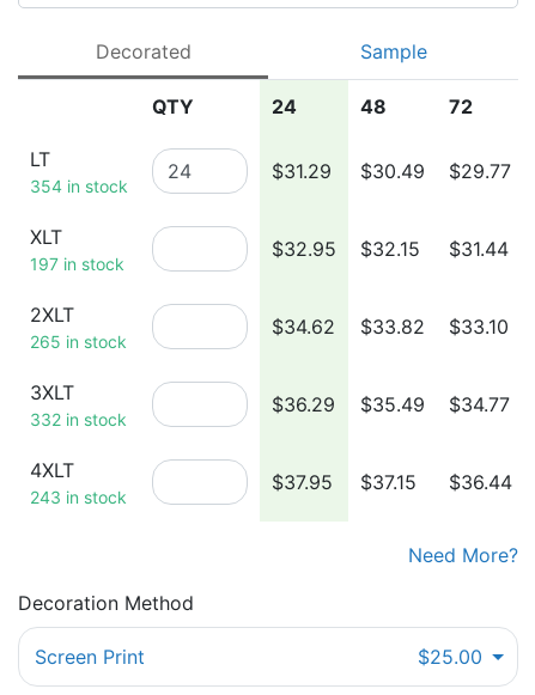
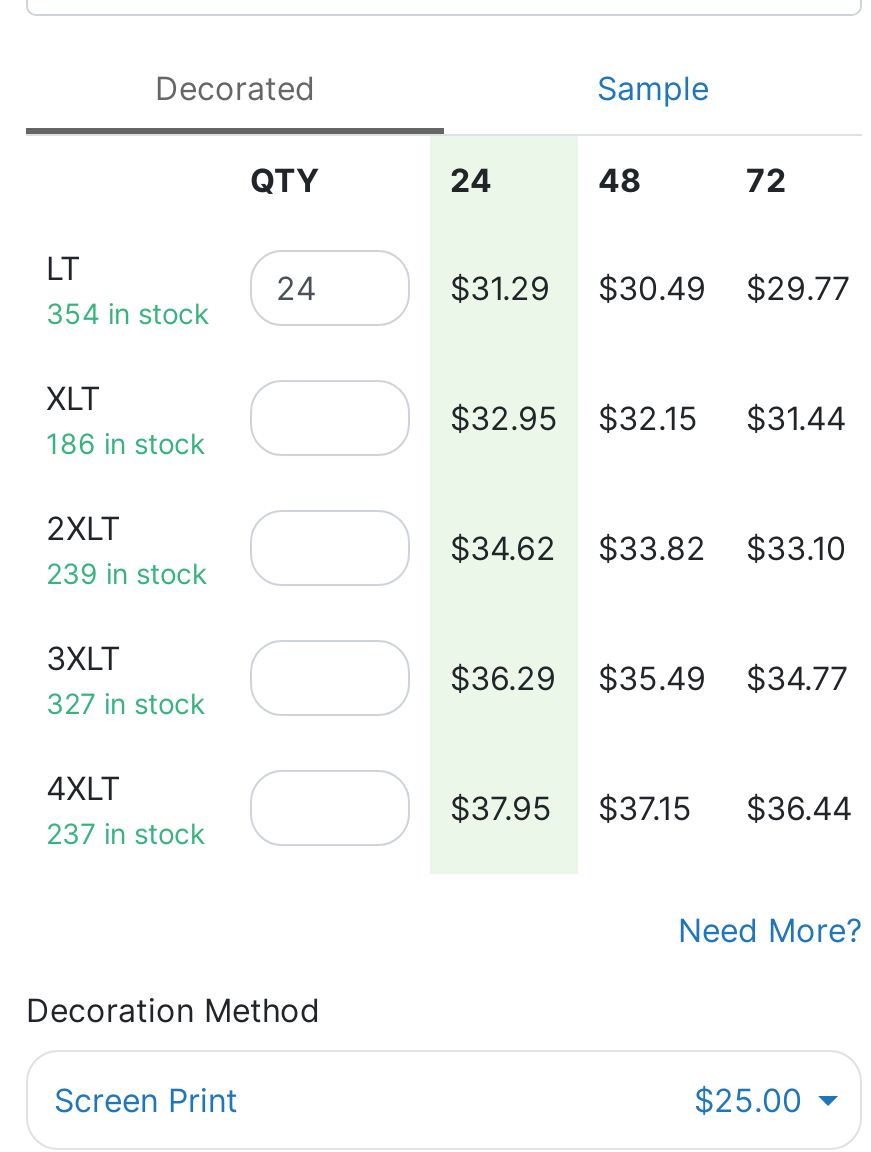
[30,253,124,273] 197 in stock -> [46,425,206,459] 186 in stock
[30,331,127,351] 265 in stock -> [46,555,208,589] 239 in stock
[30,409,127,429] 332 in stock -> [46,685,206,719] 327 in stock
[30,486,127,507] 243 in stock -> [46,815,206,849] 237 in stock

